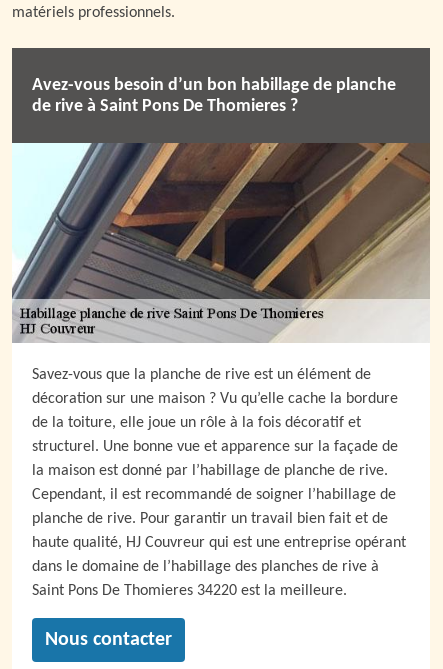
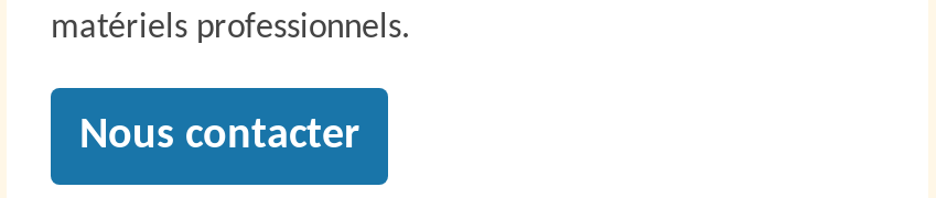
[11,46,431,343] [image] | Avez-vous besoin d’un bon habillage de planche | de rive à Saint Pons De Thomieres ? -> none
[32,367,406,599] Savez-vous que la planche de rive est un élément de | décoration sur une maison ? Vu qu’elle cache la bordure | de la toiture, elle joue un rôle à la fois décoratif et | structurel. Une bonne vue et apparence sur la façade de | la maison est donné par l’habillage de planche de rive. | Cependant, il est recommandé de soigner l’habillage de | planche de rive. Pour garantir un travail bien fait et de | haute qualité, HJ Couvreur qui est une entreprise opérant | dans le domaine de l’habillage des planches de rive à | Saint Pons De Thomieres 34220 est la meilleure. -> none

